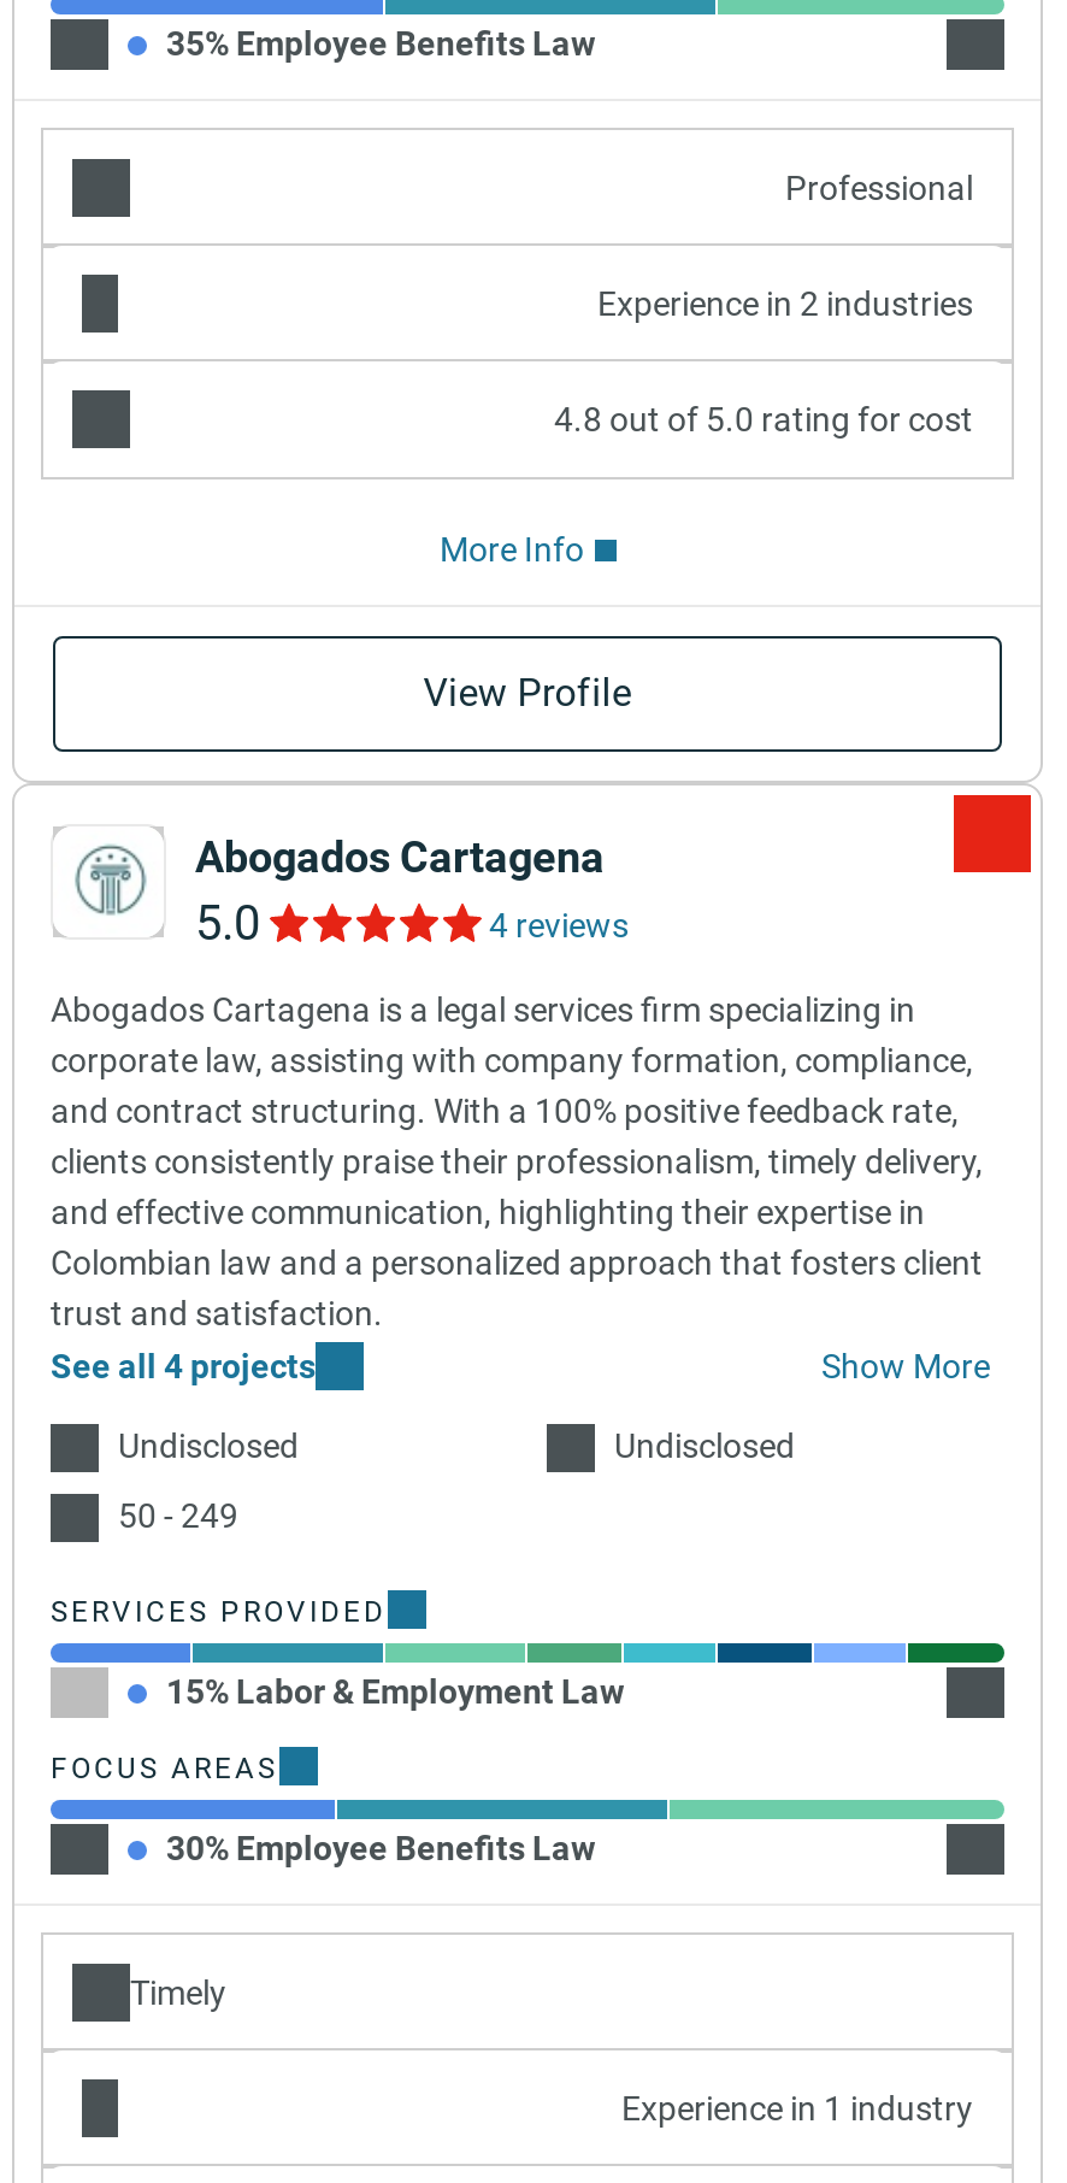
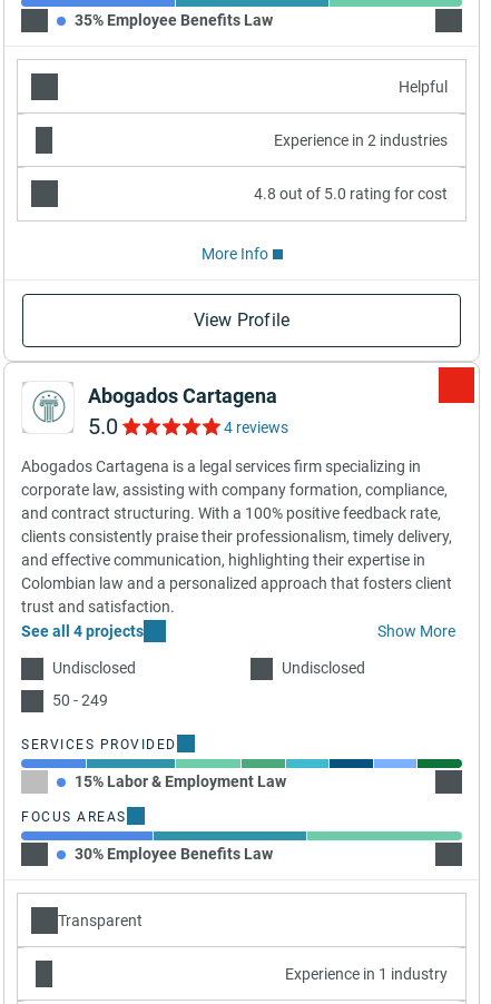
[785,167,973,206] Professional -> [399,77,448,95] Helpful
[130,1972,226,2011] Timely -> [58,911,143,929] Transparent

